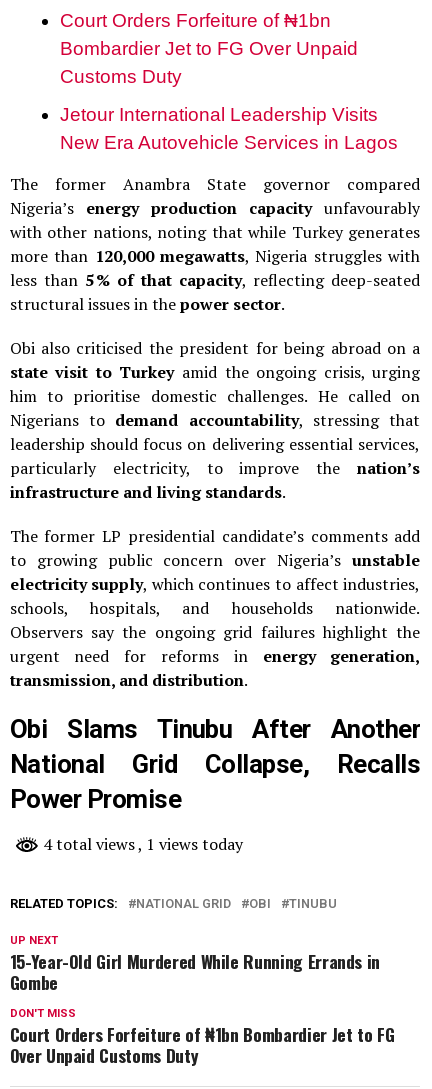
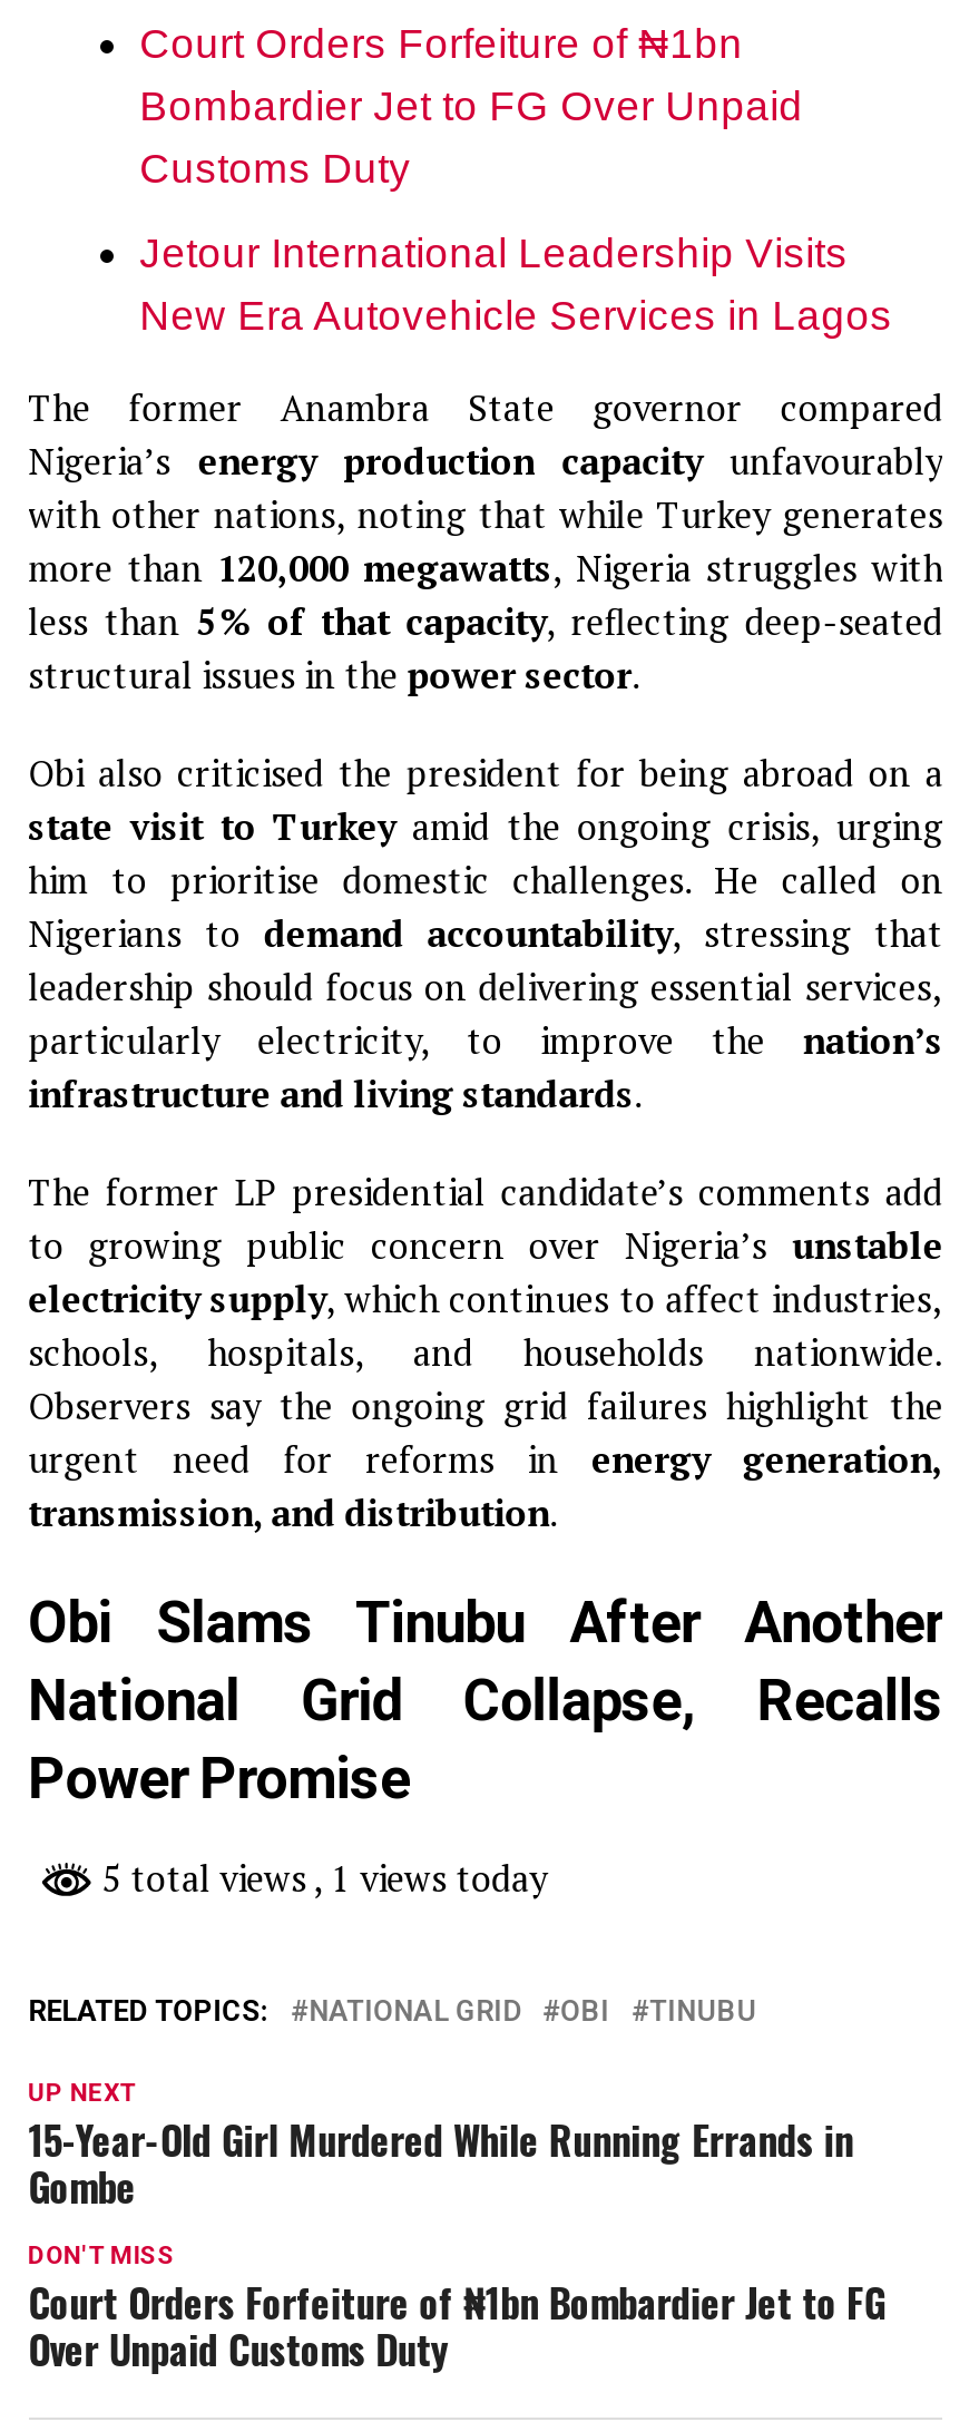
[39,833,243,855] 4 total views, 1 views today -> [93,1853,547,1902] 5 total views, 1 views today

